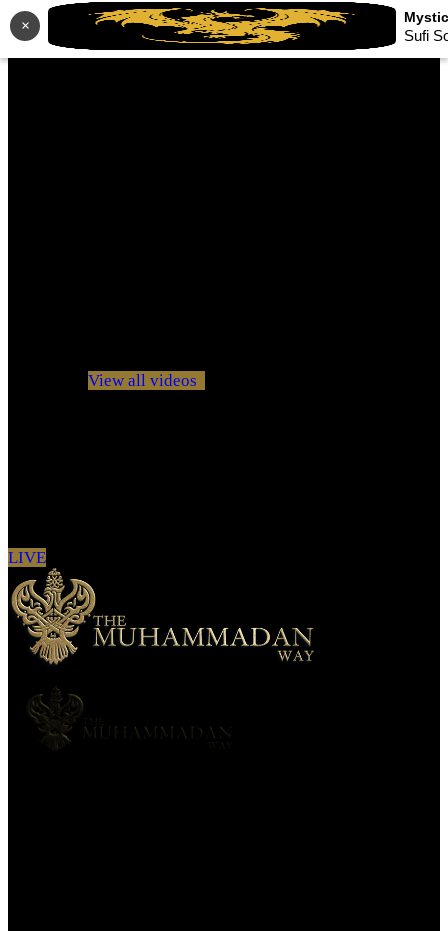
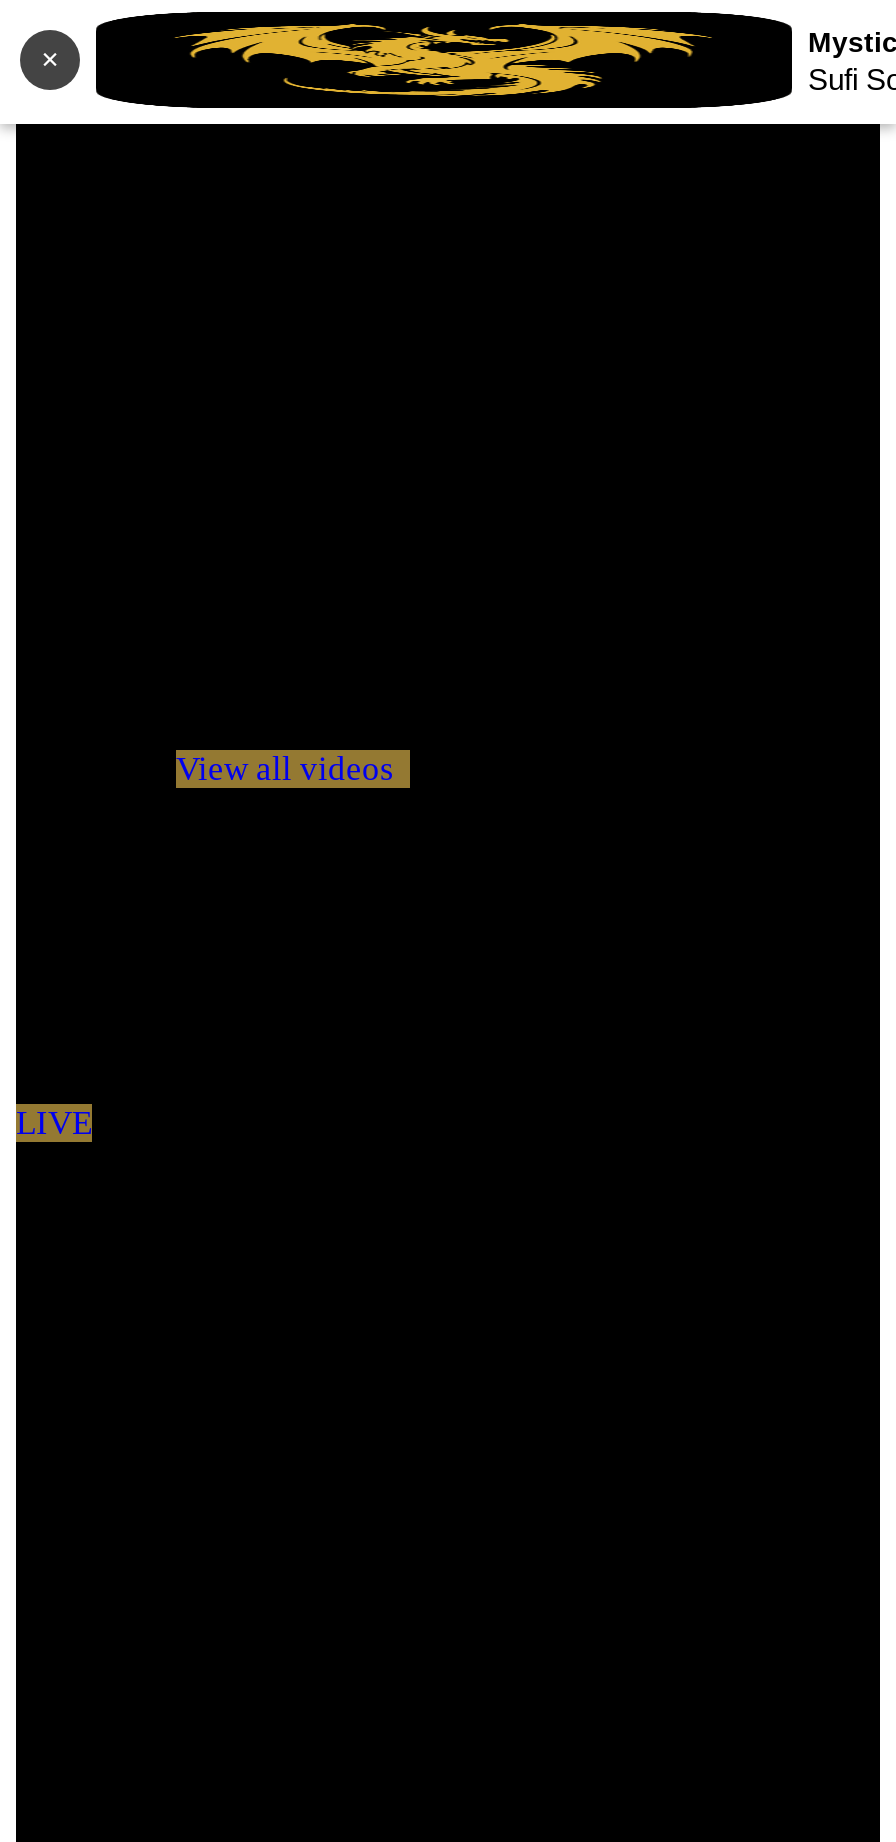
[11,568,314,665] [image] -> none

